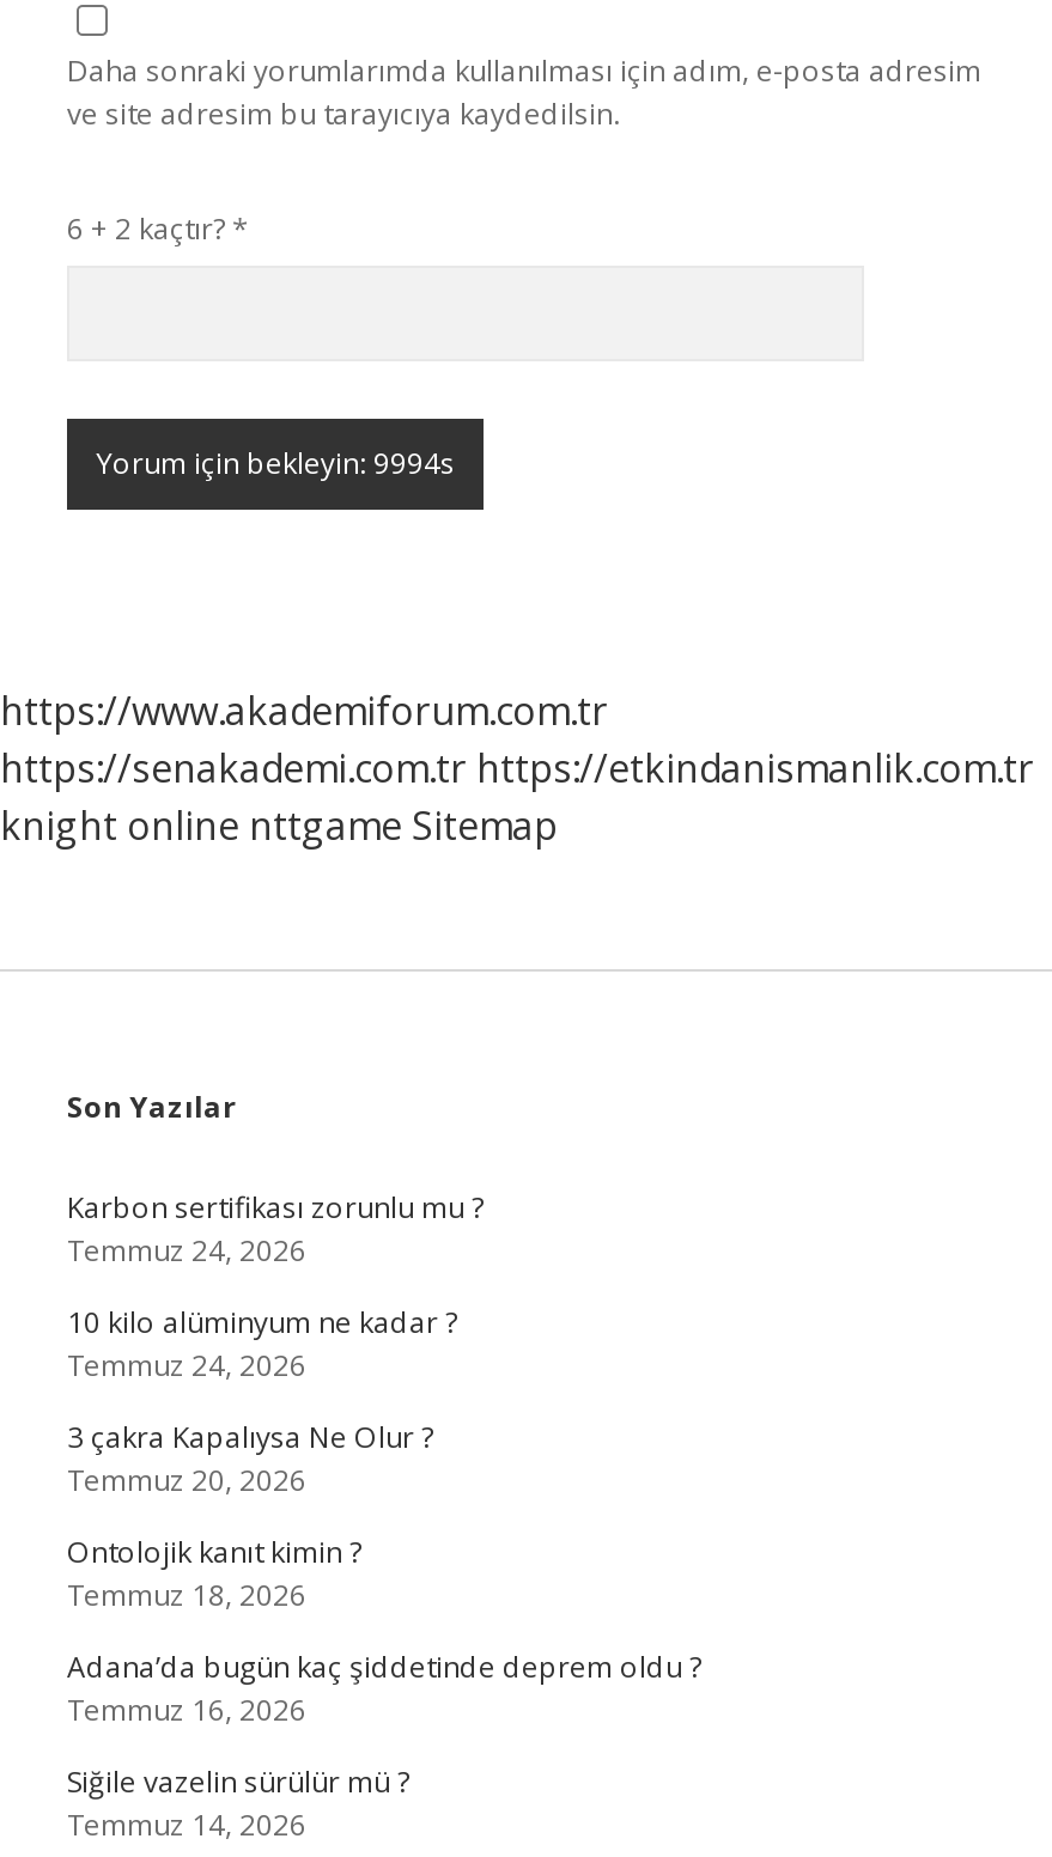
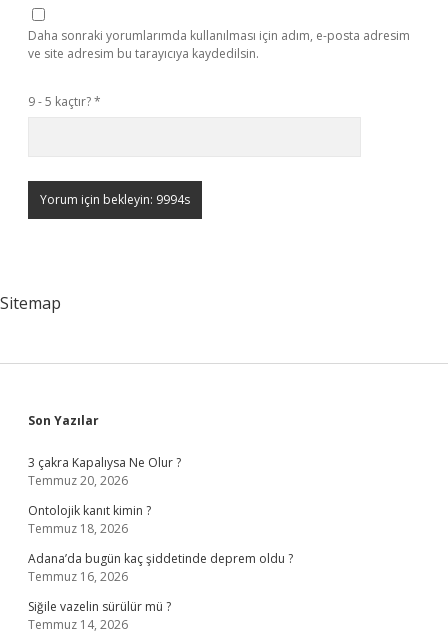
[67,208,249,249] 6 + 2 kaçtır? * -> [28,93,101,110] 9 - 5 kaçtır? *
[0,684,1034,852] https://www.akademiforum.com.tr | https://senakademi.com.tr https://etkindanismanlik.com.tr | knight online nttgame Sitemap -> [0,292,61,314] Sitemap
[67,1187,484,1386] Karbon sertifikası zorunlu mu ? | Temmuz 24, 2026 | 10 kilo alüminyum ne kadar ? | Temmuz 24, 2026 -> none

